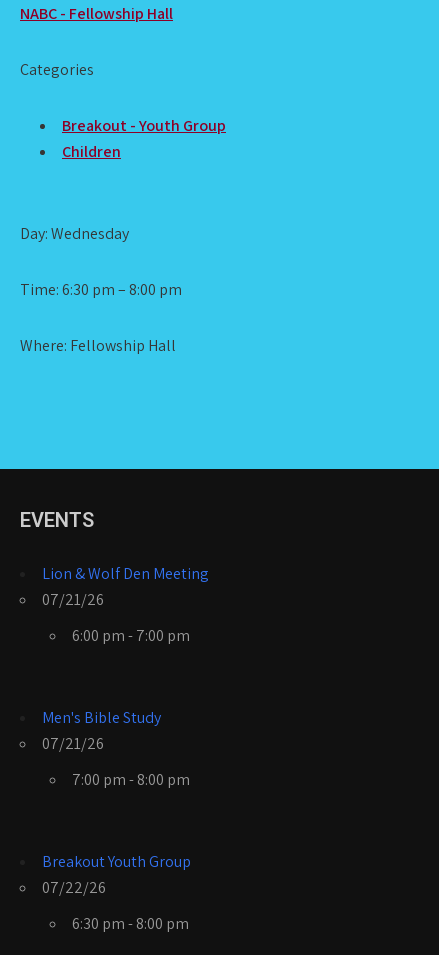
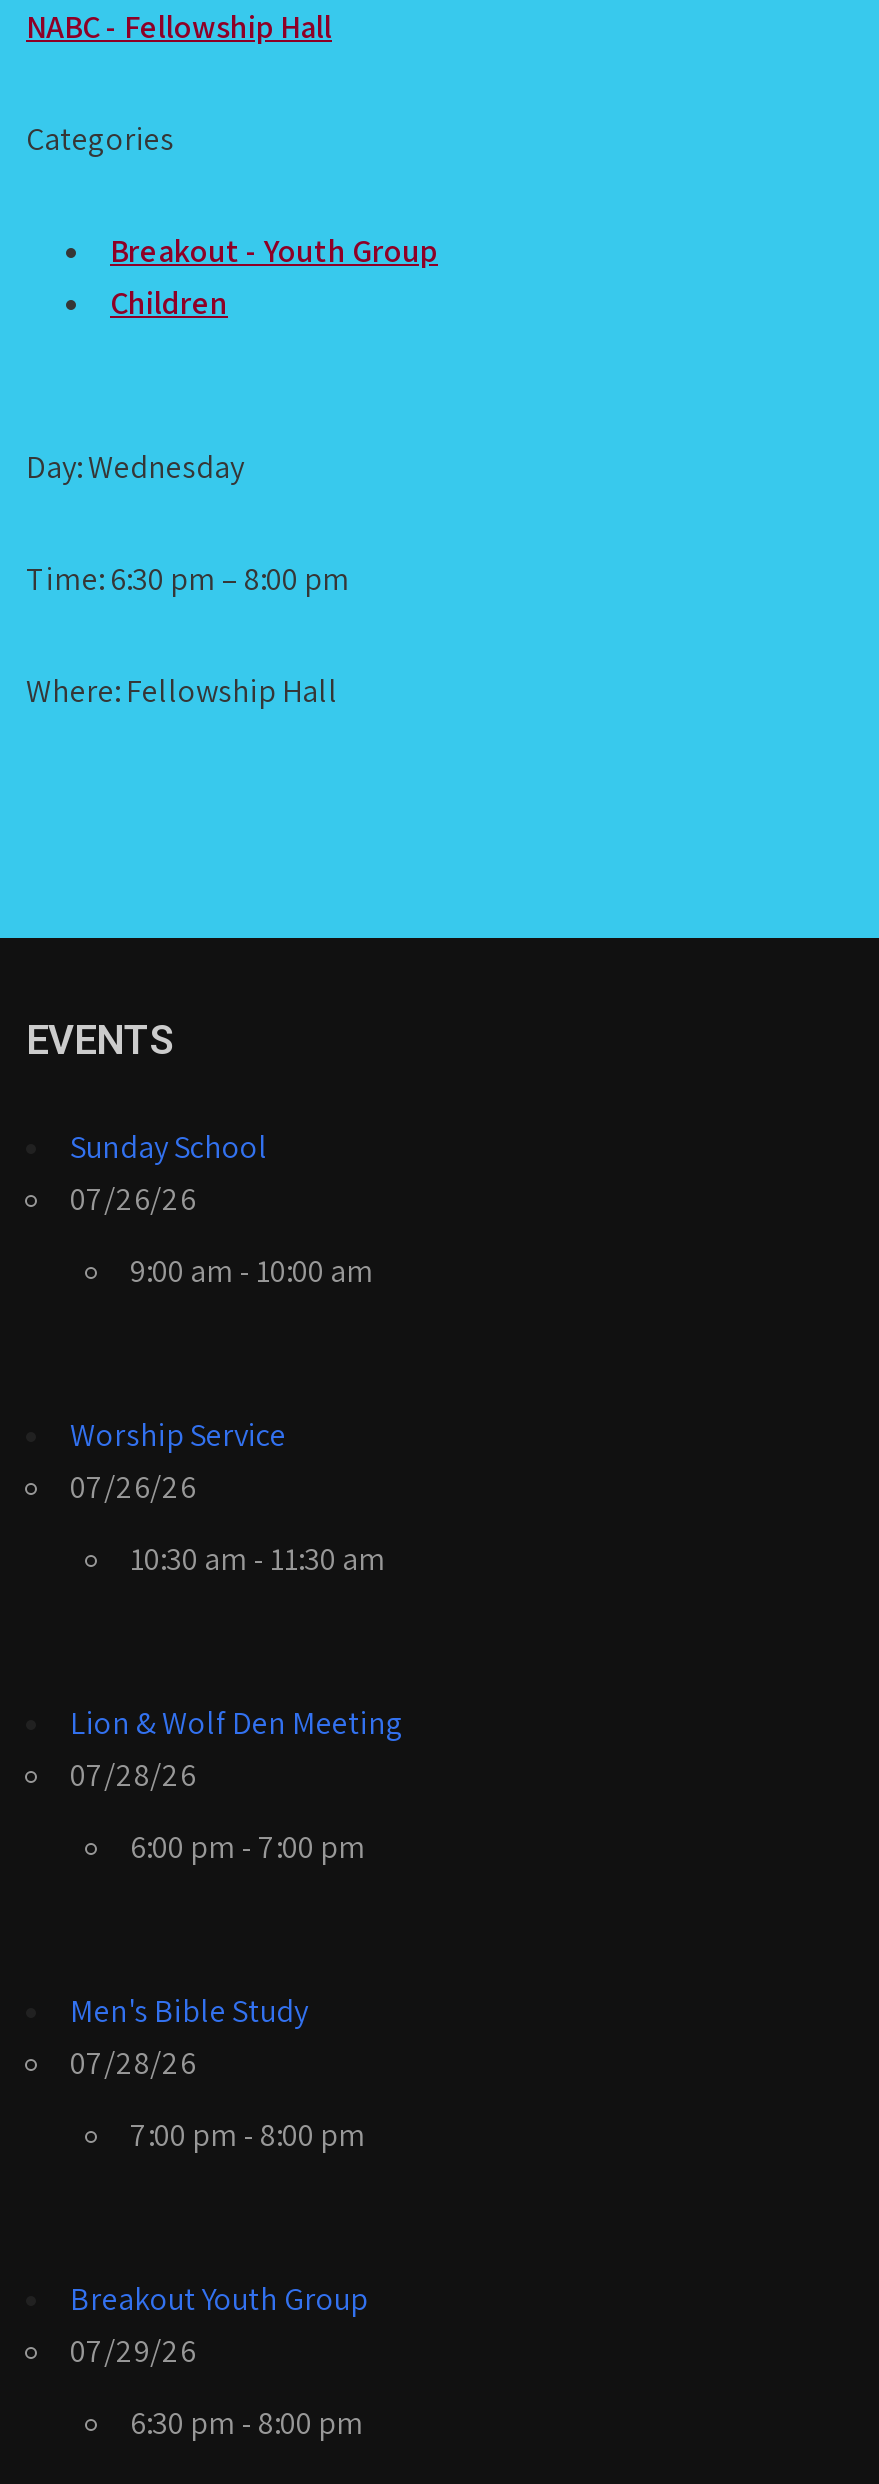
none -> [70,1126,374,1292] Sunday School | 07/26/26 | 9:00 am - 10:00 am
none -> [70,1414,386,1580] Worship Service | 07/26/26 | 10:30 am - 11:30 am
[42,589,104,610] 07/21/26 -> [70,1754,196,1796] 07/28/26
[42,733,104,754] 07/21/26 -> [70,2042,196,2084] 07/28/26
[42,877,106,898] 07/22/26 -> [70,2330,196,2372] 07/29/26

